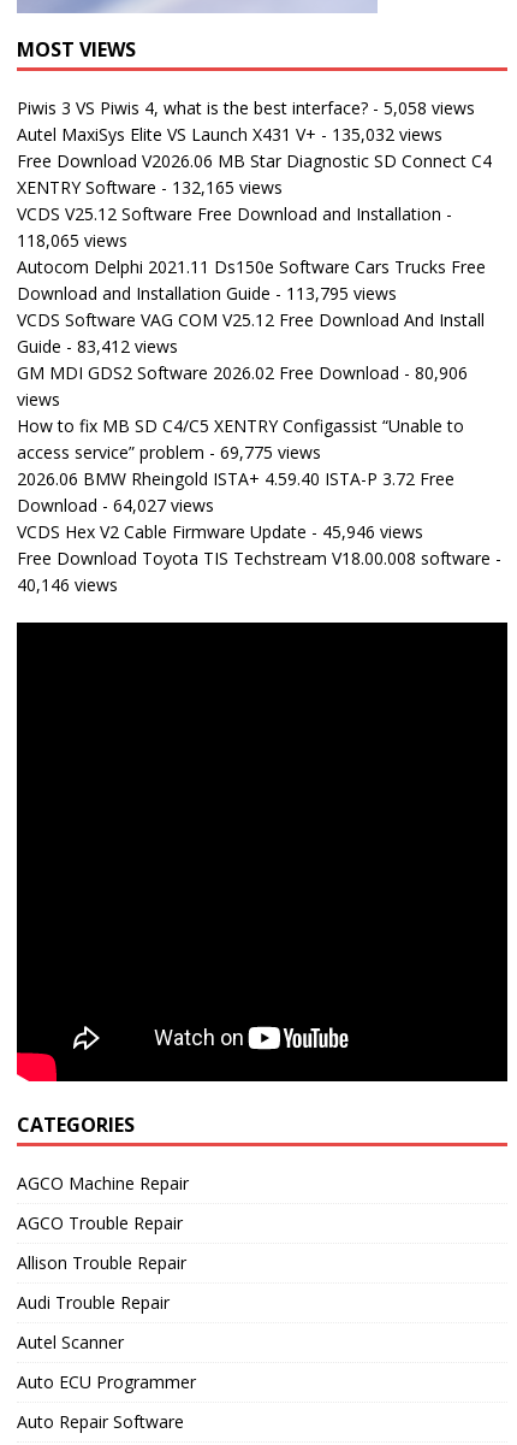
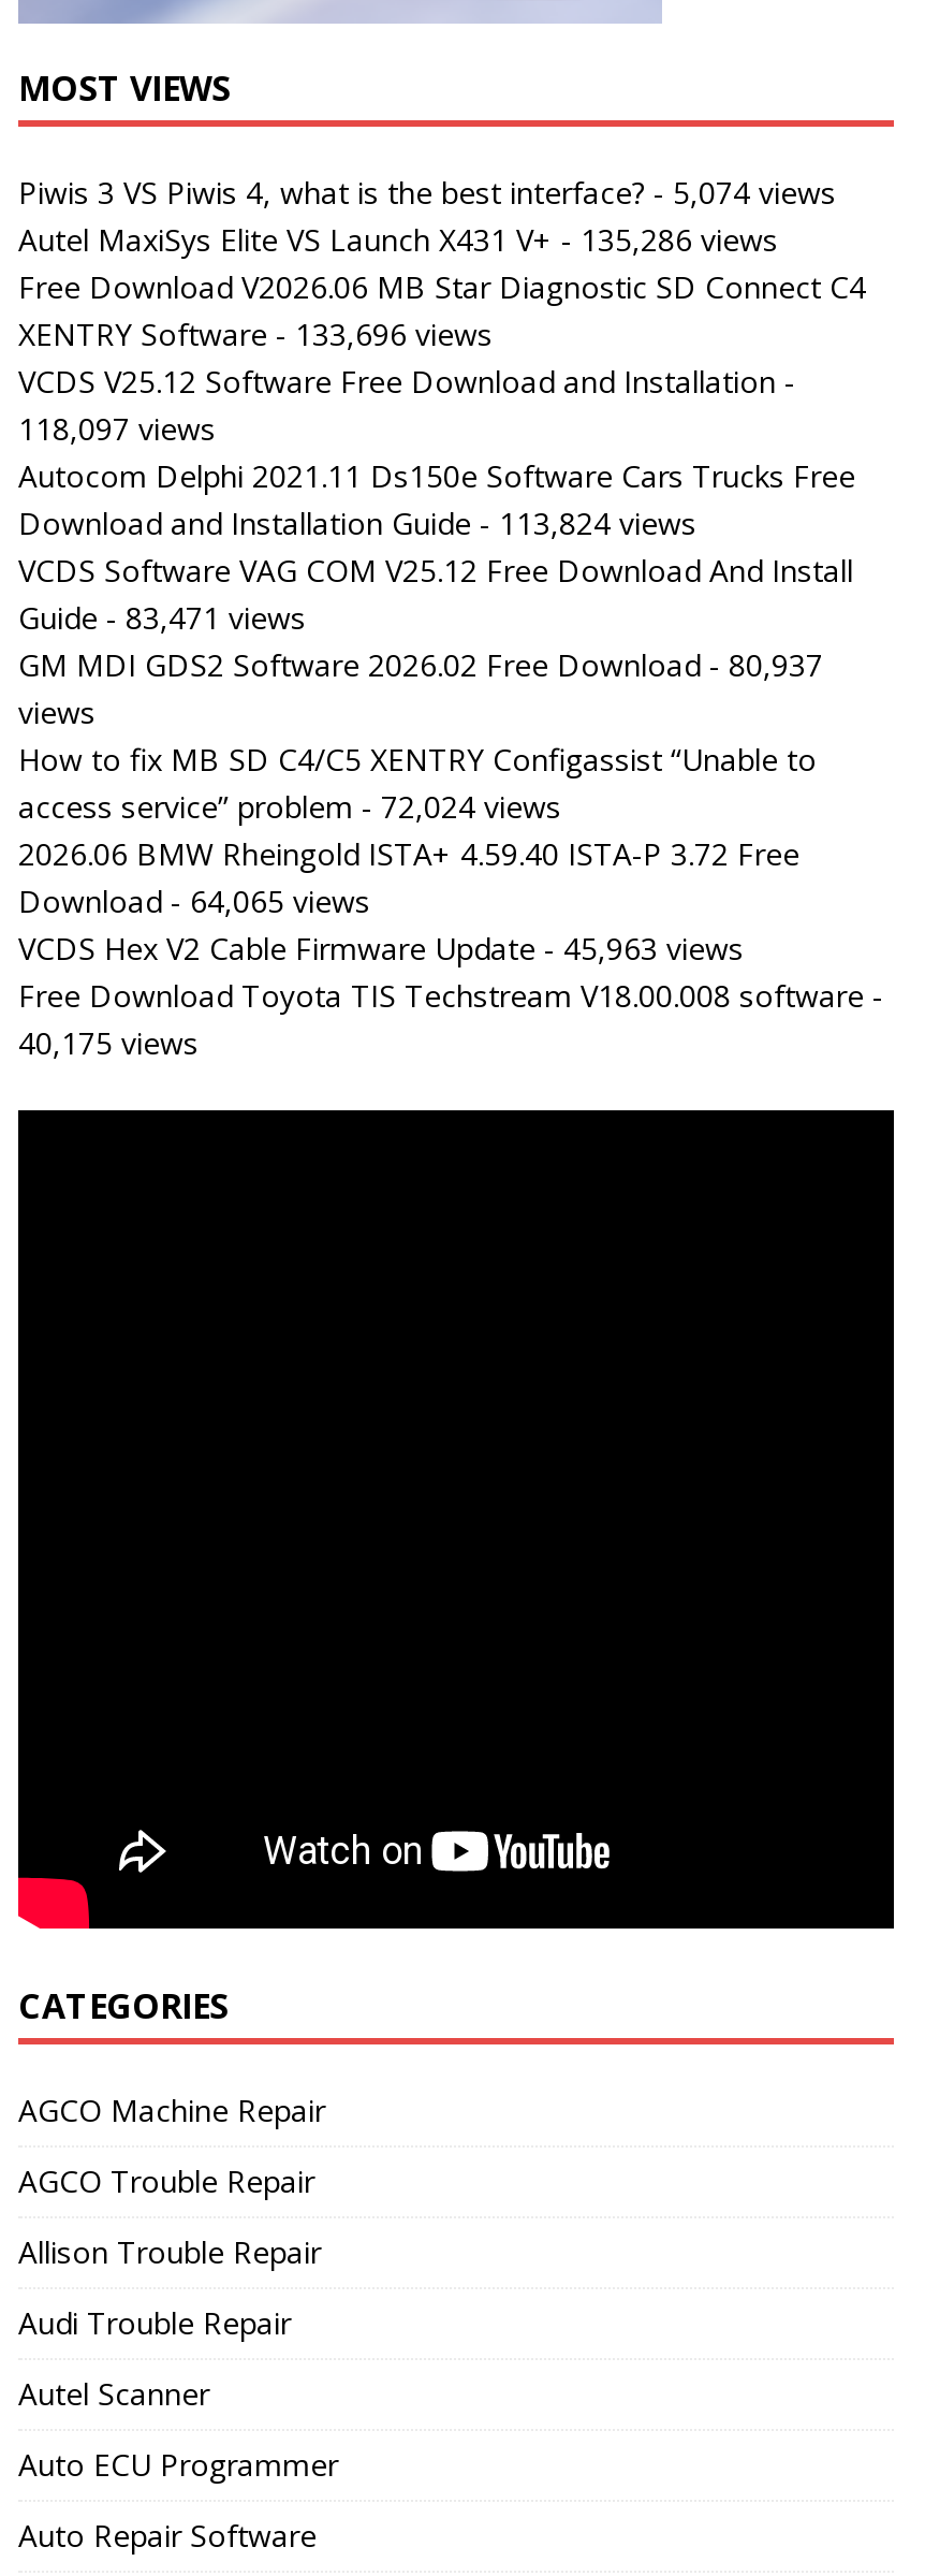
[17,97,475,119] Piwis 3 VS Piwis 4, what is the best interface? - 5,058 views -> [18,172,836,213] Piwis 3 VS Piwis 4, what is the best interface? - 5,074 views
[17,123,442,146] Autel MaxiSys Elite VS Launch X431 V+ - 135,032 views -> [18,219,778,260] Autel MaxiSys Elite VS Launch X431 V+ - 135,286 views
[17,176,283,199] XENTRY Software - 132,165 views -> [18,314,493,355] XENTRY Software - 133,696 views
[17,229,127,252] 118,065 views -> [18,408,216,449] 118,097 views
[17,282,397,305] Download and Installation Guide - 113,795 views -> [18,503,696,544] Download and Installation Guide - 113,824 views
[17,335,178,358] Guide - 83,412 views -> [18,597,306,638] Guide - 83,471 views
[17,361,468,384] GM MDI GDS2 Software 2026.02 Free Download - 80,906 -> [18,645,823,686] GM MDI GDS2 Software 2026.02 Free Download - 80,937
[17,441,321,464] access service” problem - 69,775 views -> [18,786,561,827] access service” problem - 72,024 views
[17,494,214,517] Download - 64,027 views -> [18,881,370,922] Download - 64,065 views
[17,520,423,543] VCDS Hex V2 Cable Firmware Update - 45,946 views -> [18,928,744,969] VCDS Hex V2 Cable Firmware Update - 45,963 views
[17,573,118,596] 40,146 views -> [18,1023,199,1063] 40,175 views

